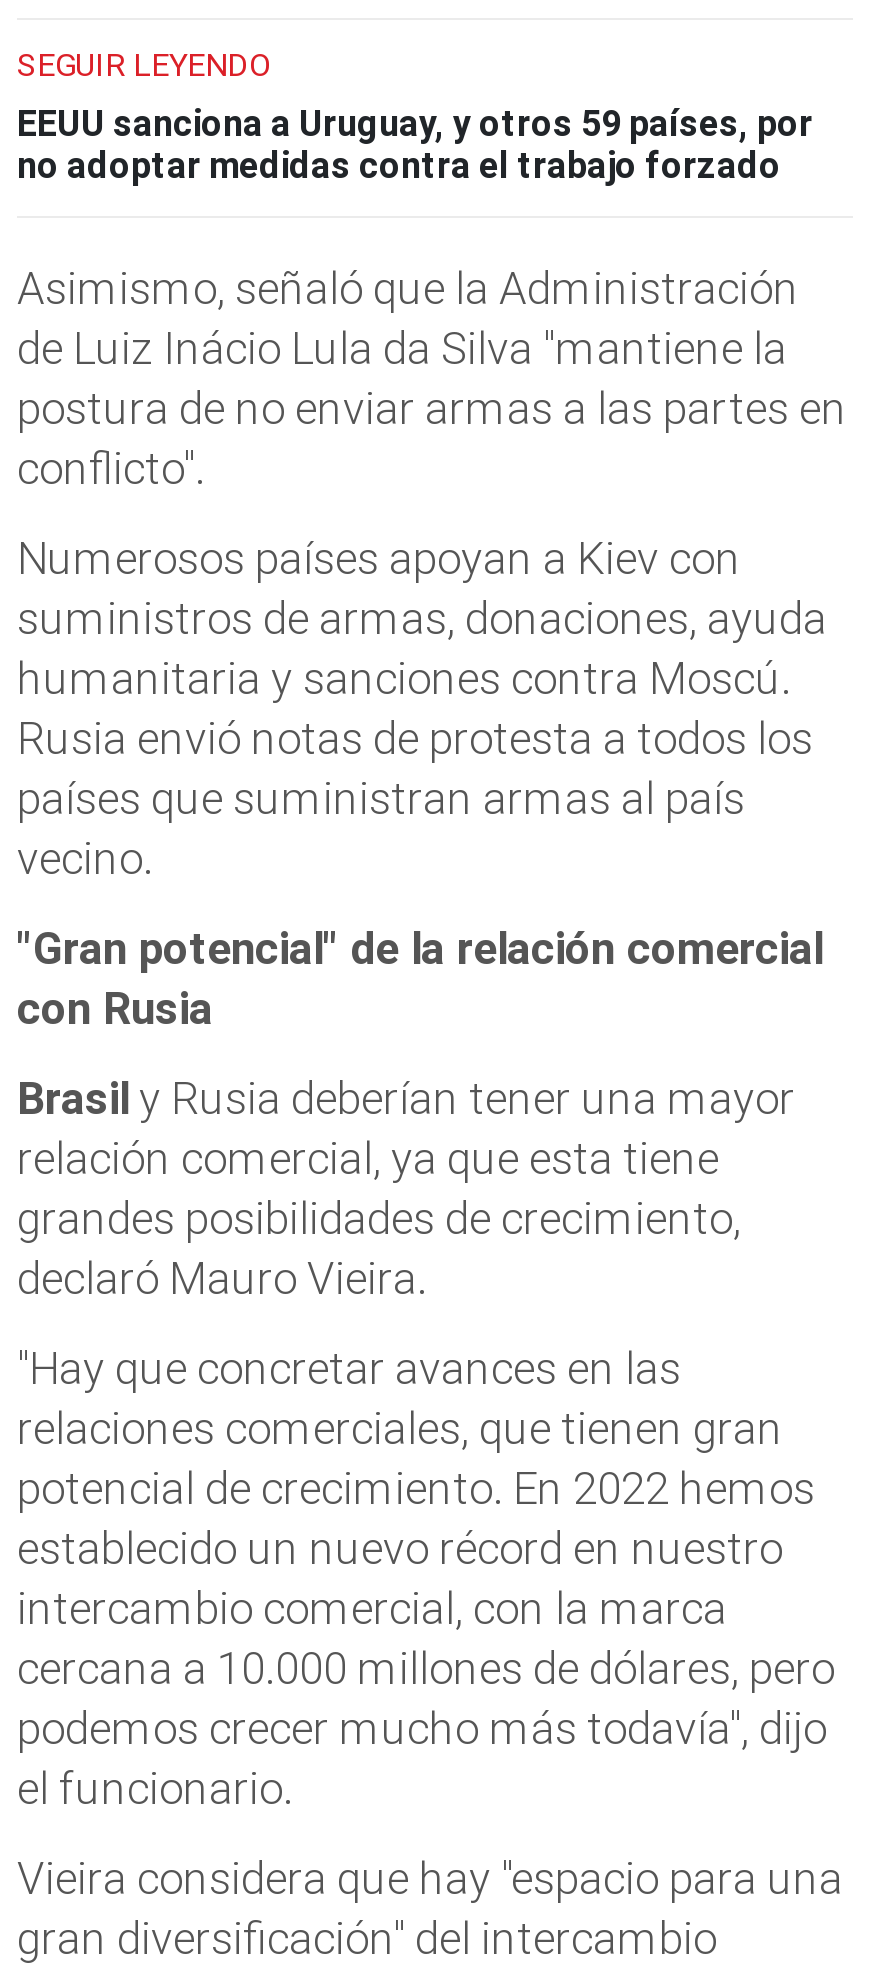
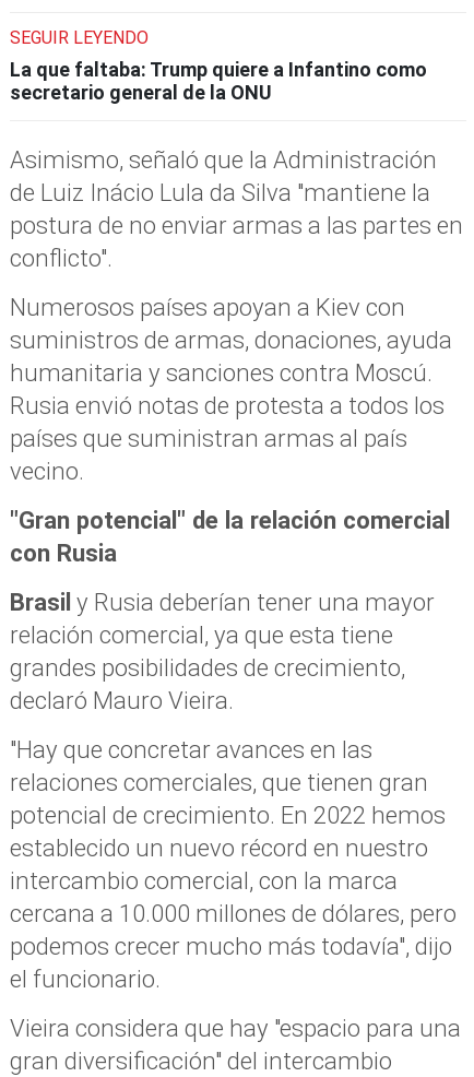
[17,101,813,185] EEUU sanciona a Uruguay, y otros 59 países, por | no adoptar medidas contra el trabajo forzado -> [10,58,427,104] La que faltaba: Trump quiere a Infantino como | secretario general de la ONU

